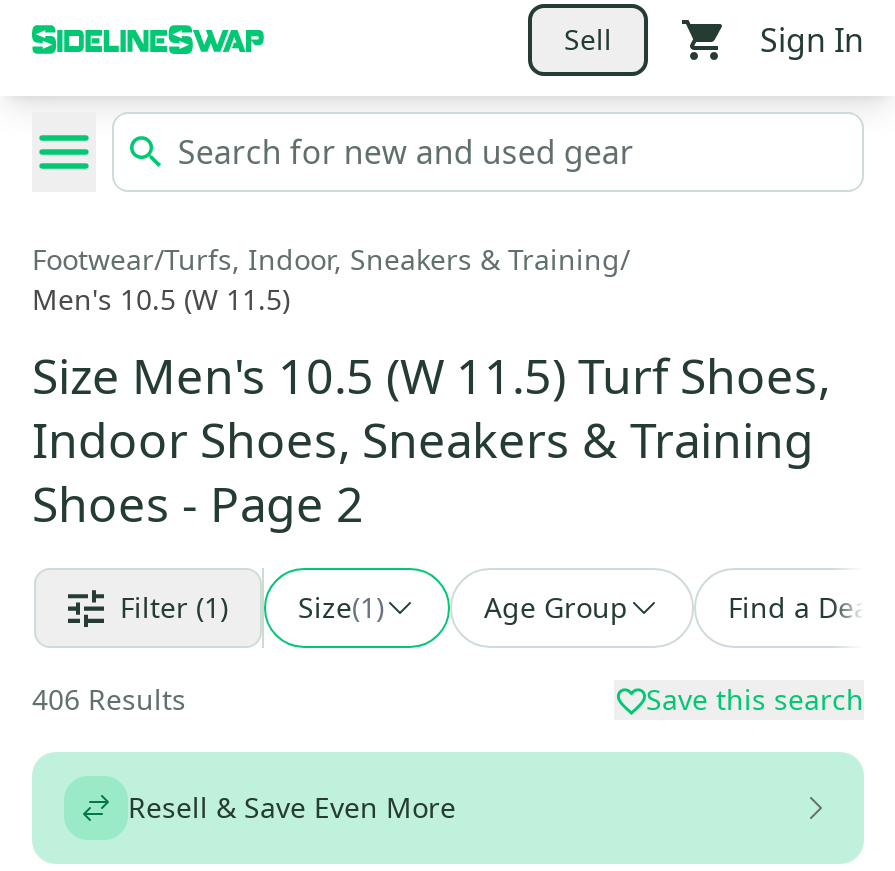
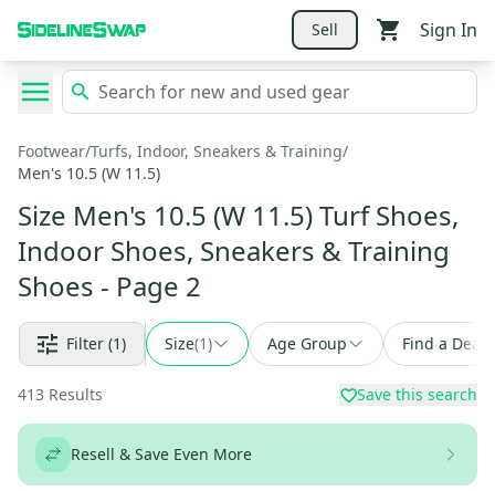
[32,680,186,718] 406 Results -> [18,384,103,405] 413 Results

